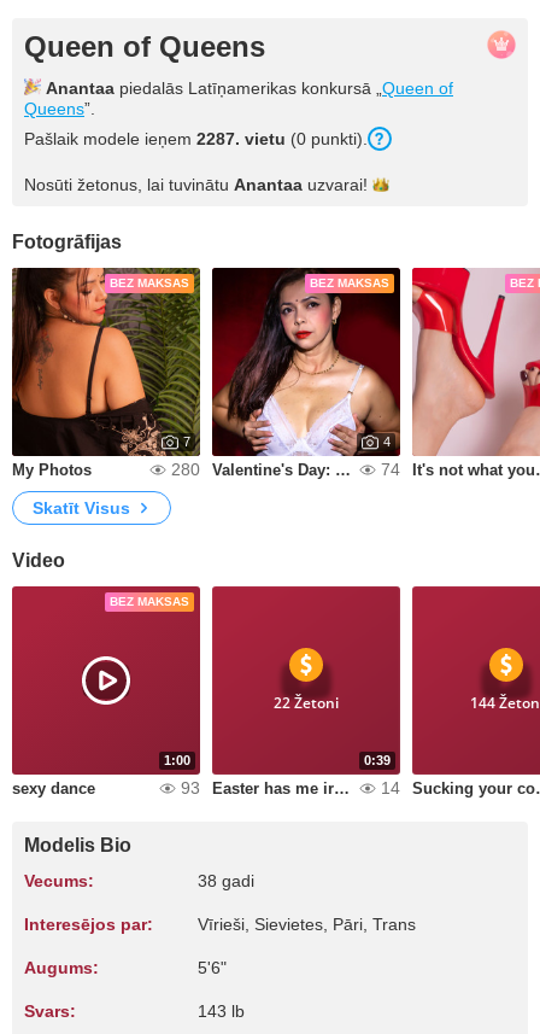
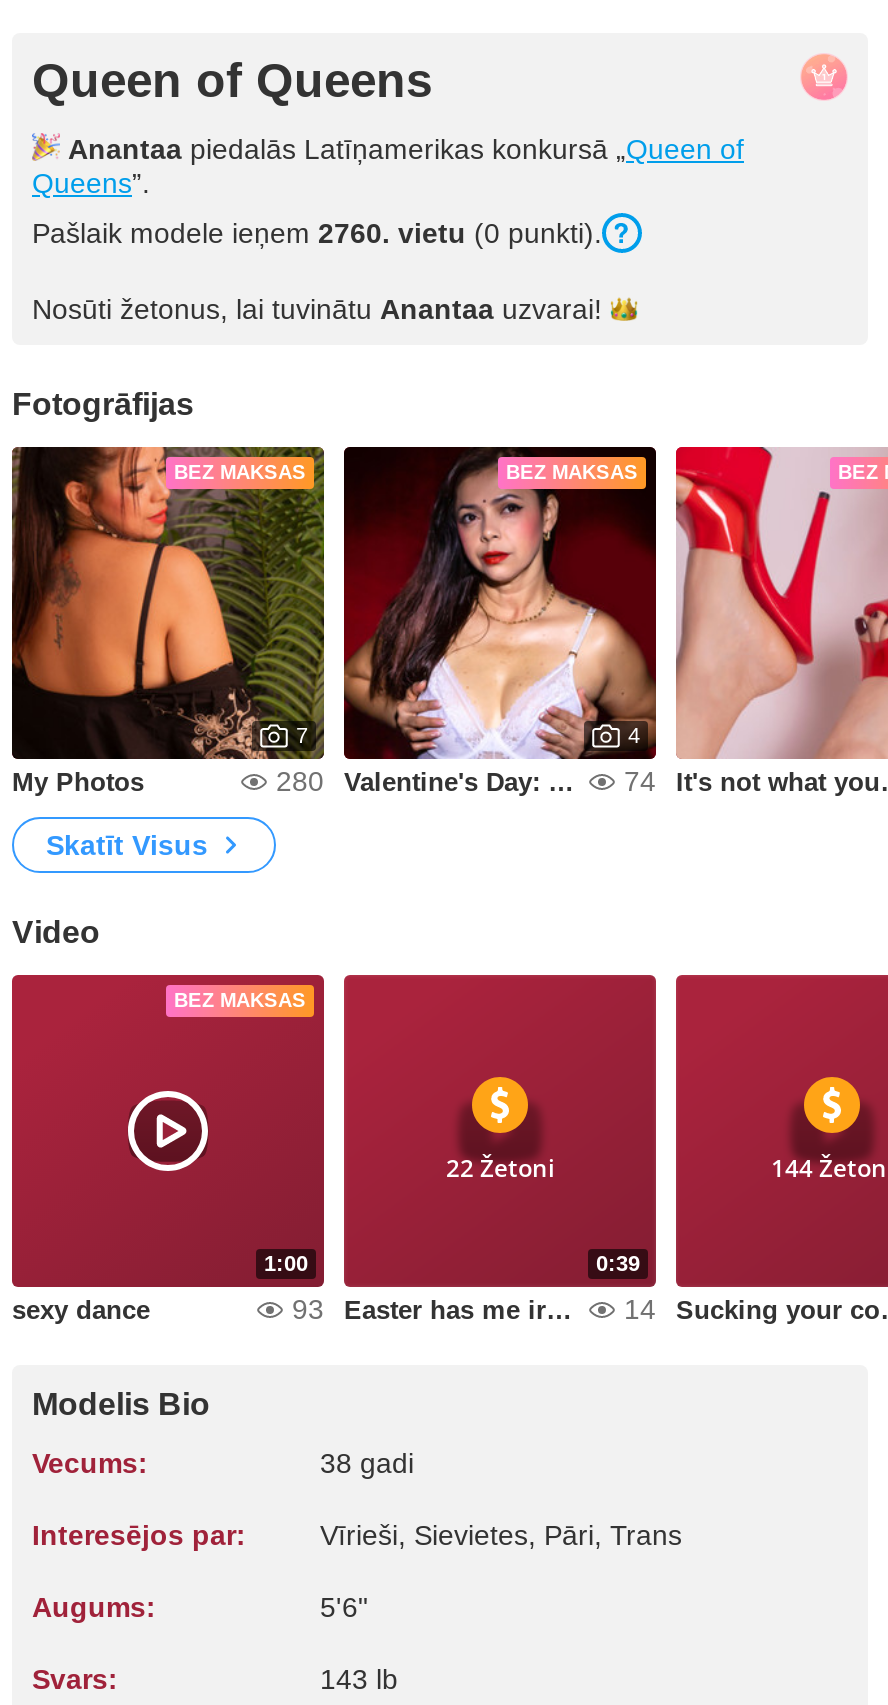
[24,129,368,148] Pašlaik modele ieņem 2287. vietu (0 punkti). -> [32,217,602,249] Pašlaik modele ieņem 2760. vietu (0 punkti).

